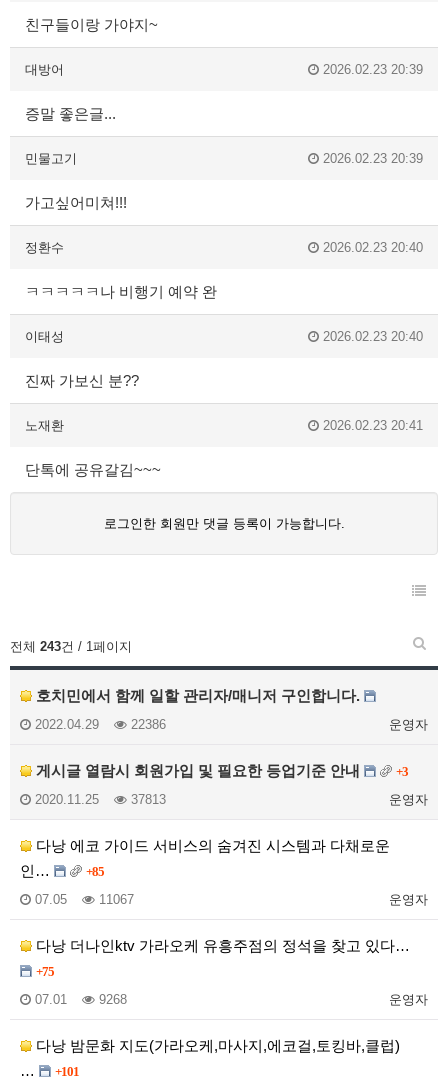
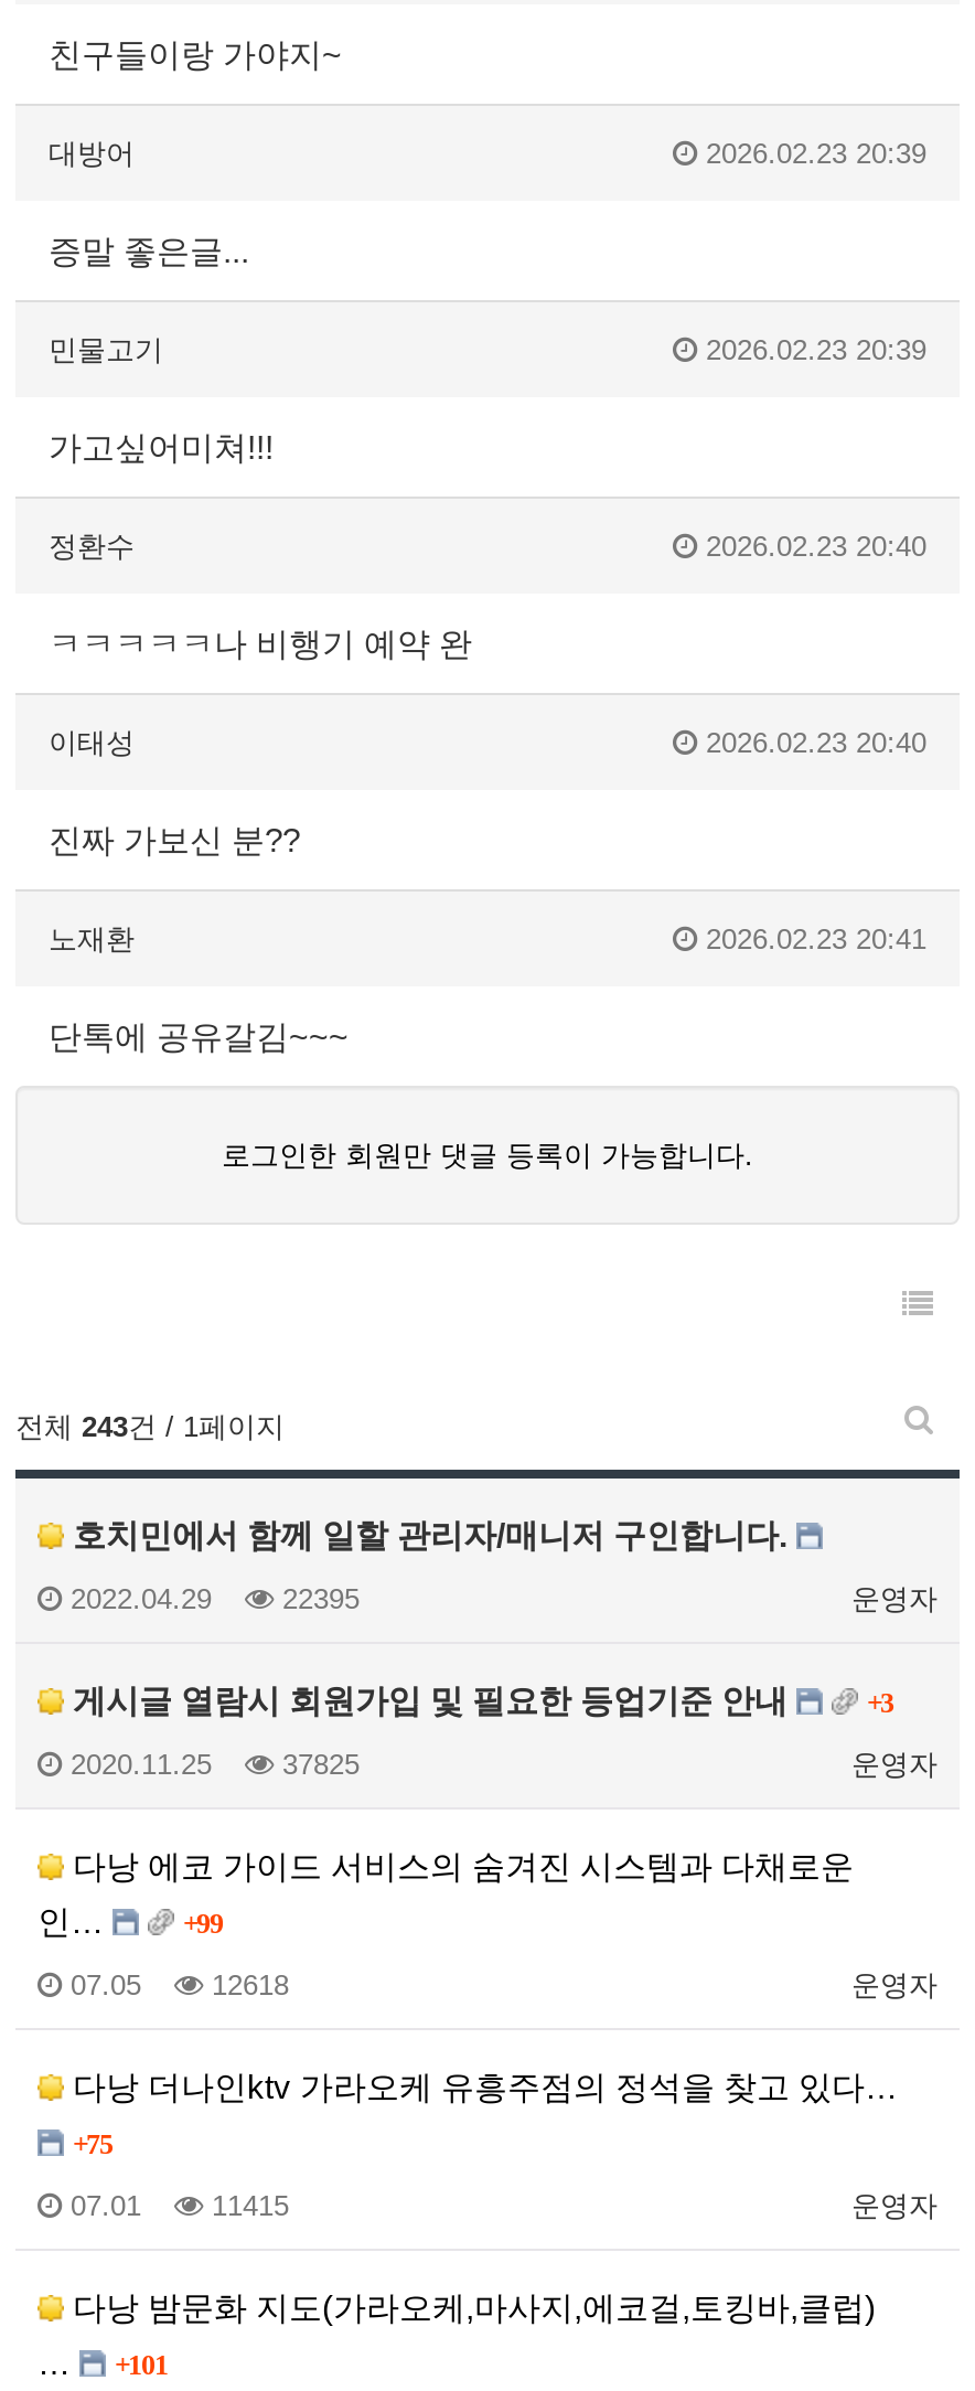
[131,717,166,732] 22386 -> [282,1582,360,1615] 22395
[131,792,166,807] 37813 -> [282,1747,360,1780] 37825
[86,865,104,879] +85 -> [183,1908,223,1939] +99
[99,892,134,907] 11067 -> [212,1968,289,2001] 12618
[99,992,127,1007] 9268 -> [212,2188,289,2222] 11415

